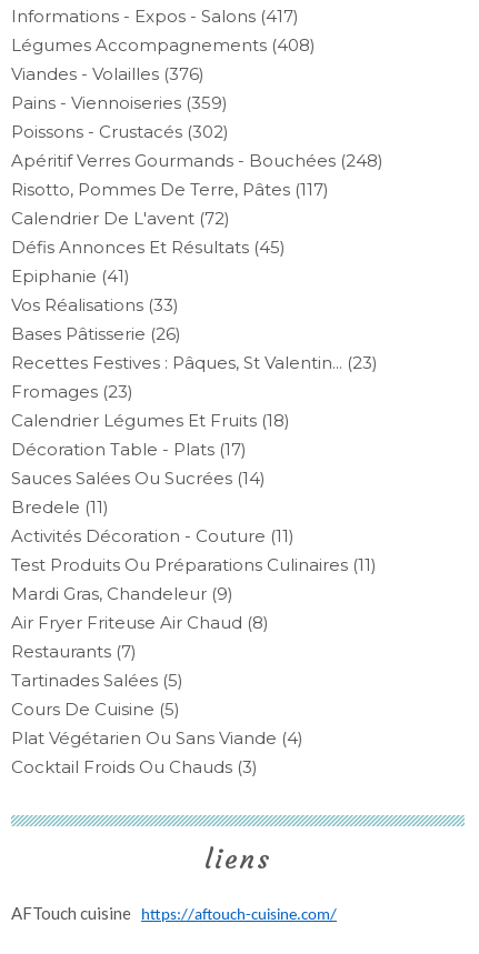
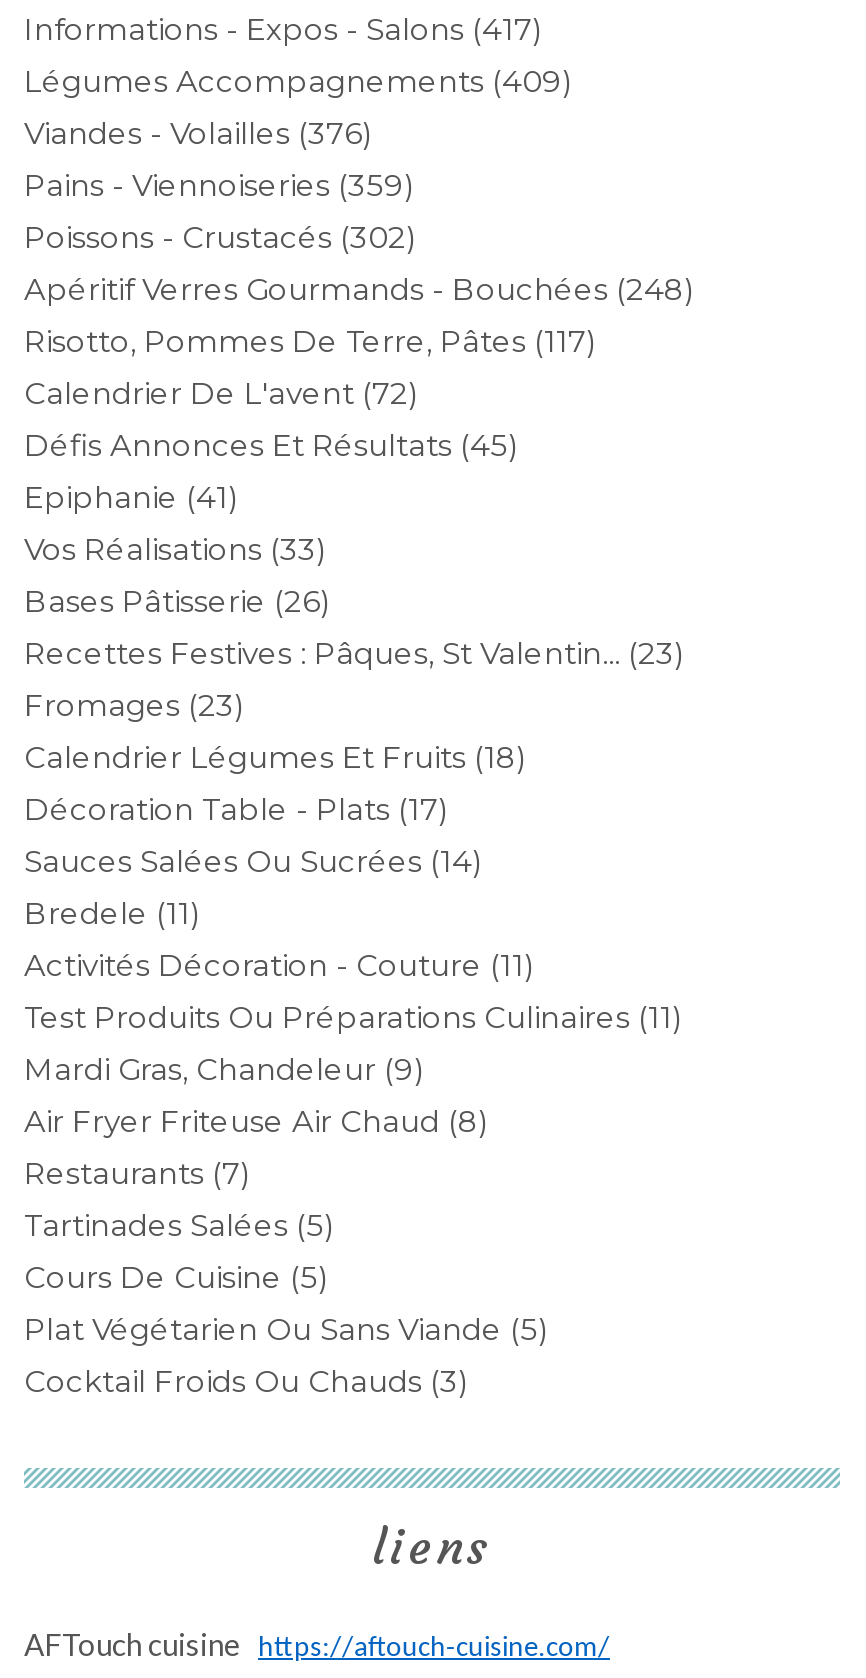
[11,34,316,56] Légumes Accompagnements (408) -> [24,62,572,100] Légumes Accompagnements (409)
[11,727,303,749] Plat Végétarien Ou Sans Viande (4) -> [24,1310,548,1348] Plat Végétarien Ou Sans Viande (5)

